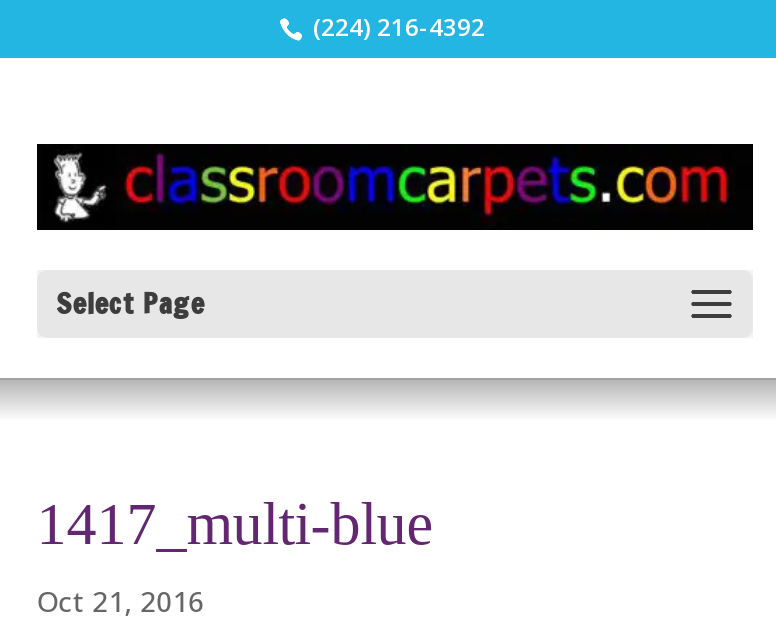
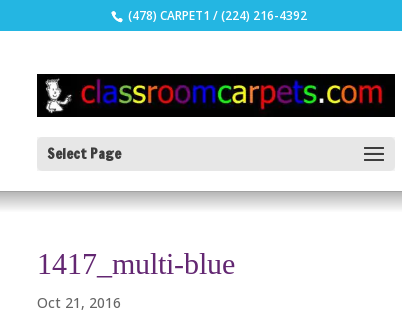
[307,10,485,44] (224) 216-4392 -> [125,7,307,24] (478) CARPET1 / (224) 216-4392

